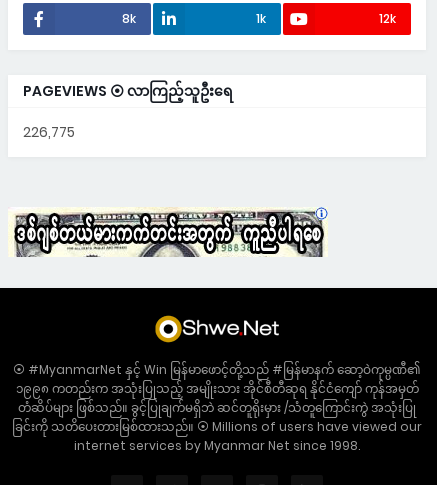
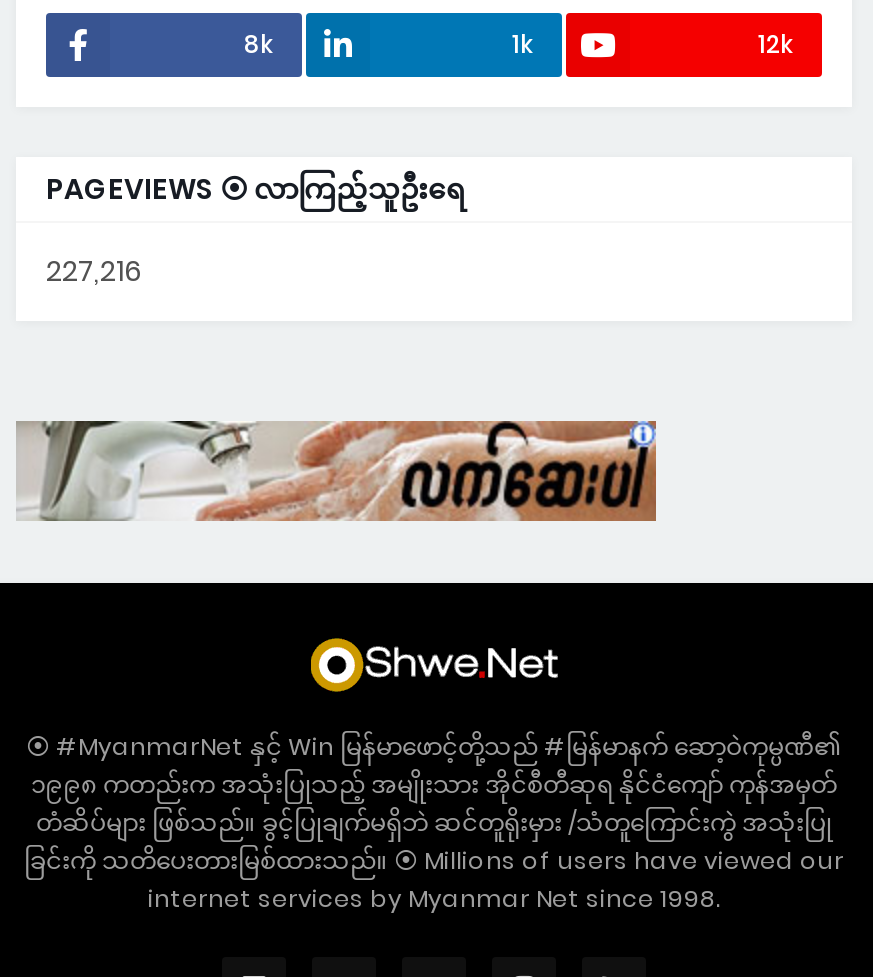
[23,122,75,142] 226,775 -> [46,251,142,291] 227,216
[9,207,328,258] [image] -> [16,419,658,523] [image]

